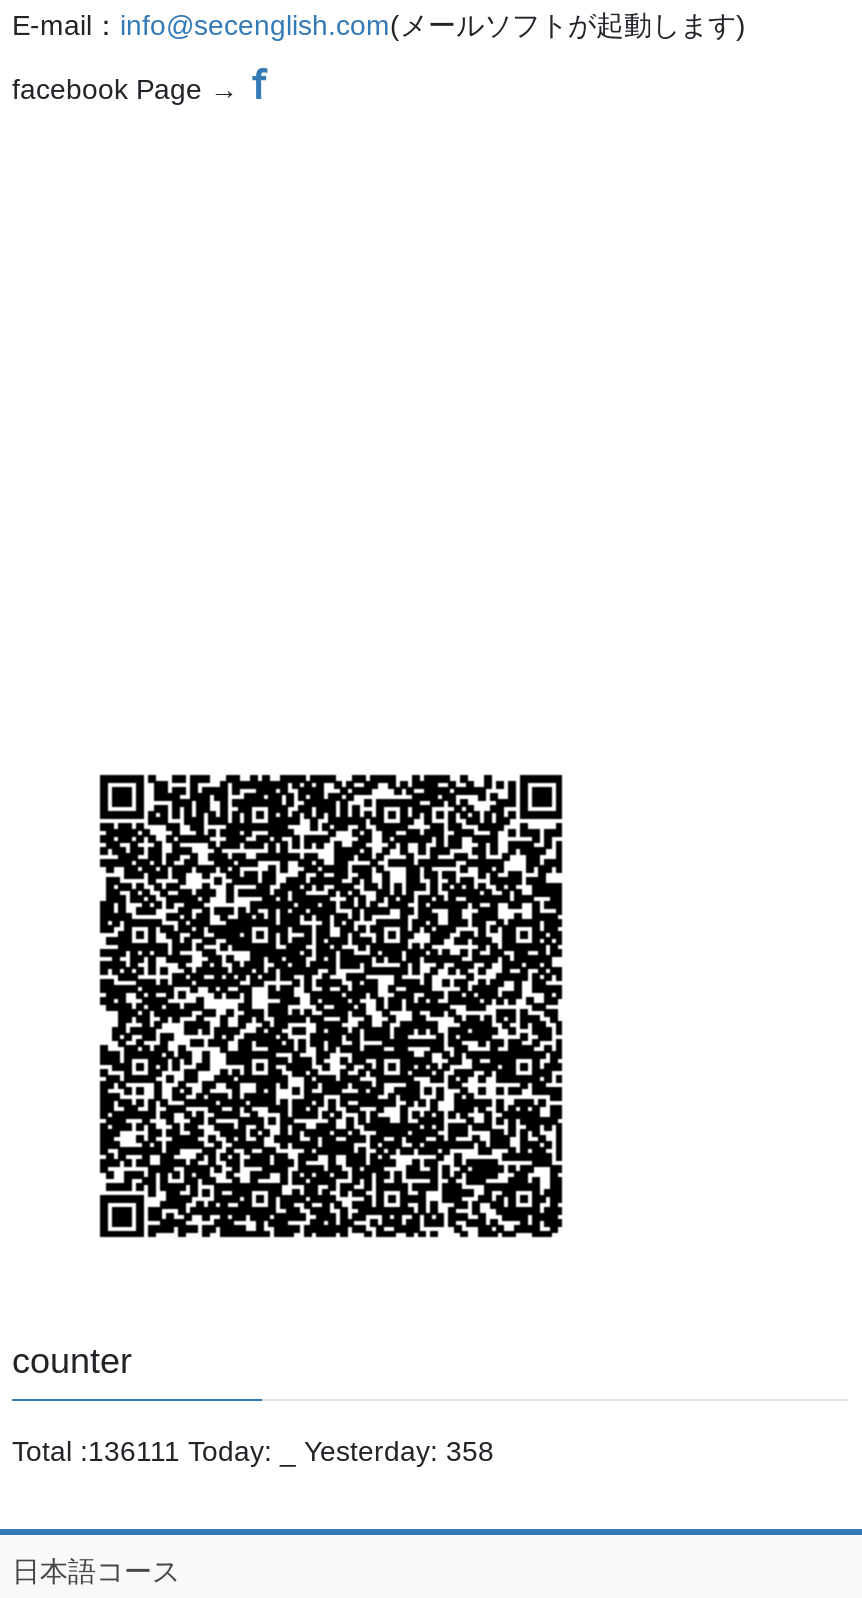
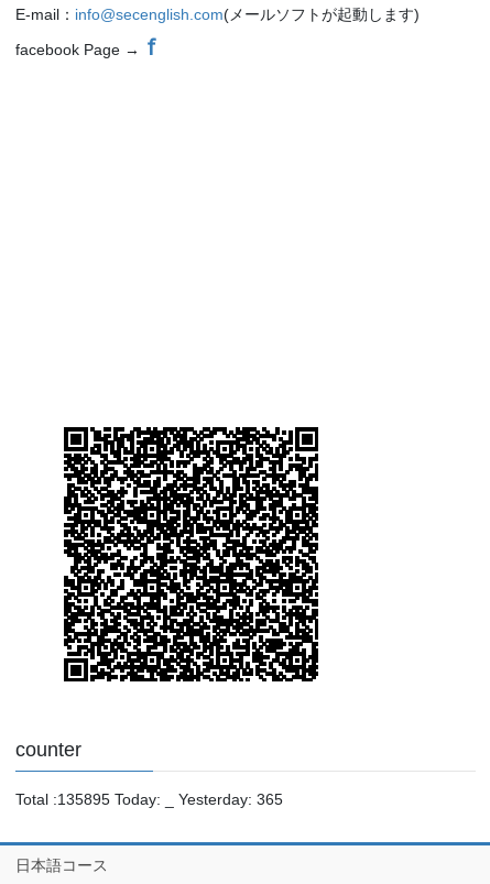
[12,1434,494,1466] Total : 136111 Today: _ Yesterday: 358 -> [15,790,283,808] Total : 135895 Today: _ Yesterday: 365

